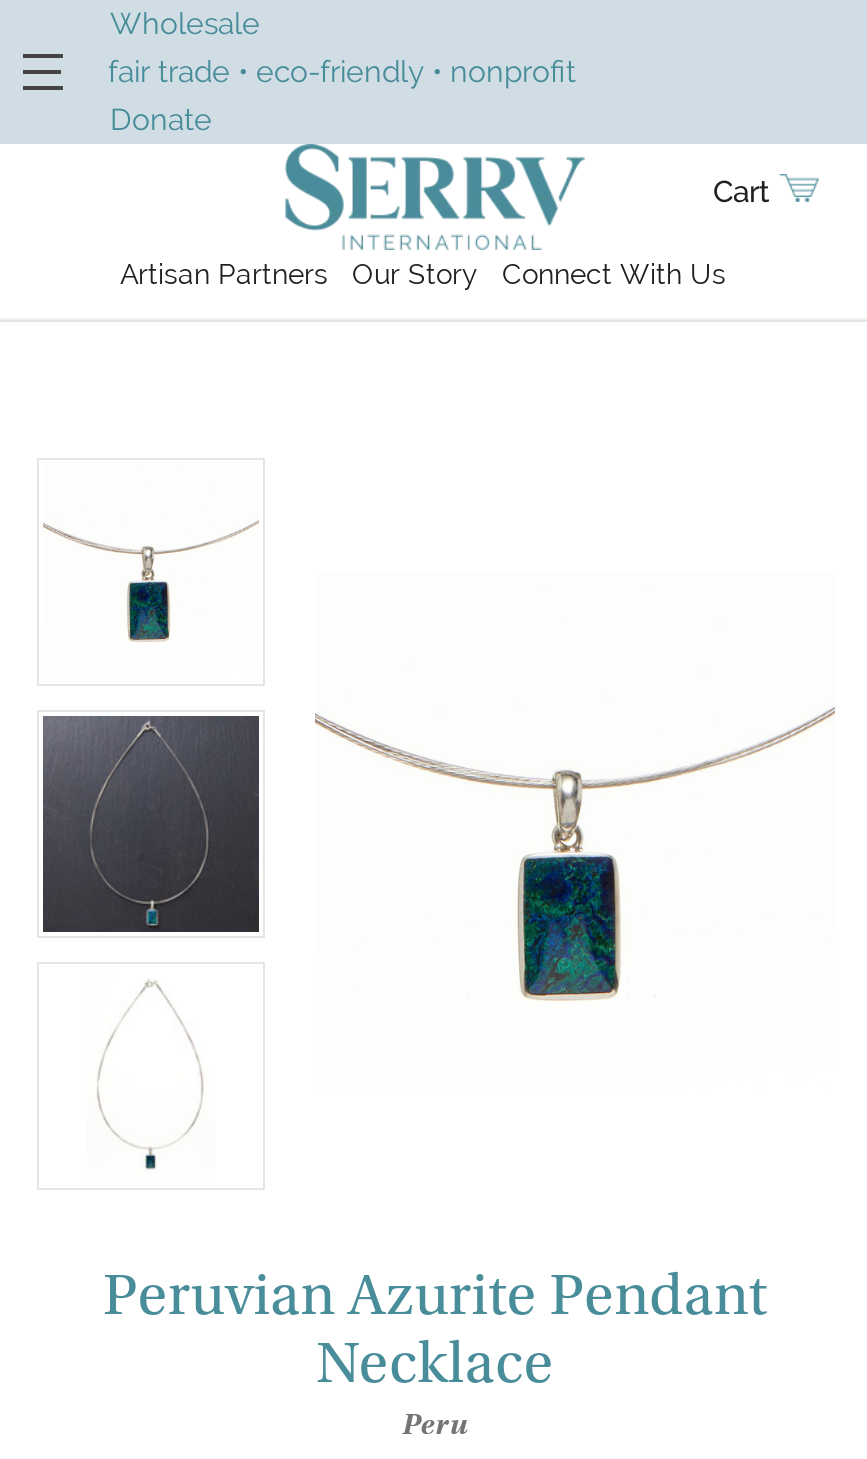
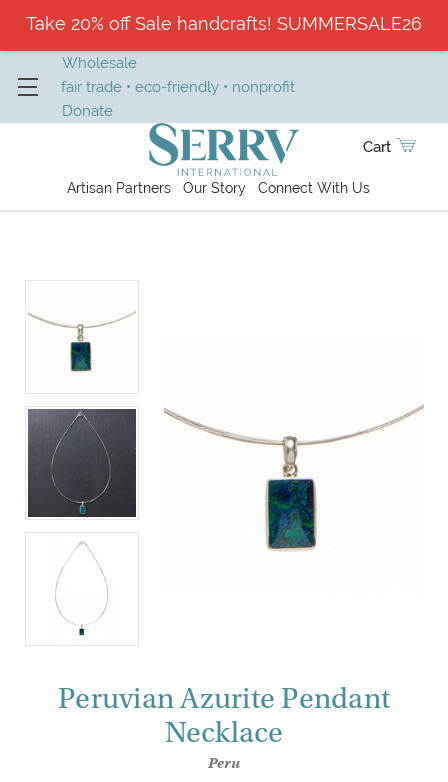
none -> [26,13,422,34] Take 20% off Sale handcrafts! SUMMERSALE26

